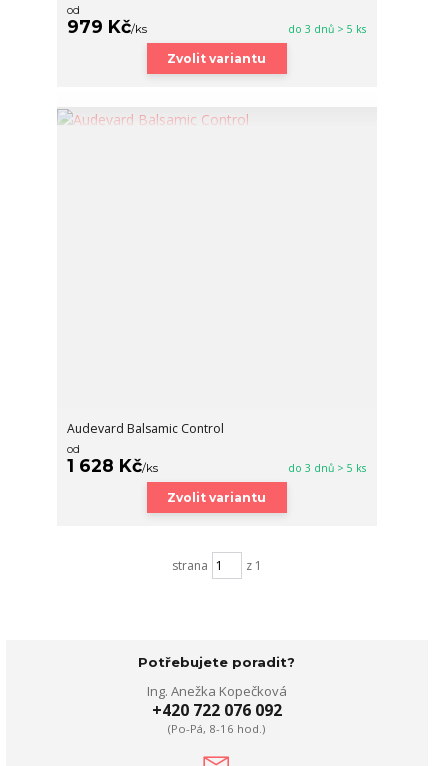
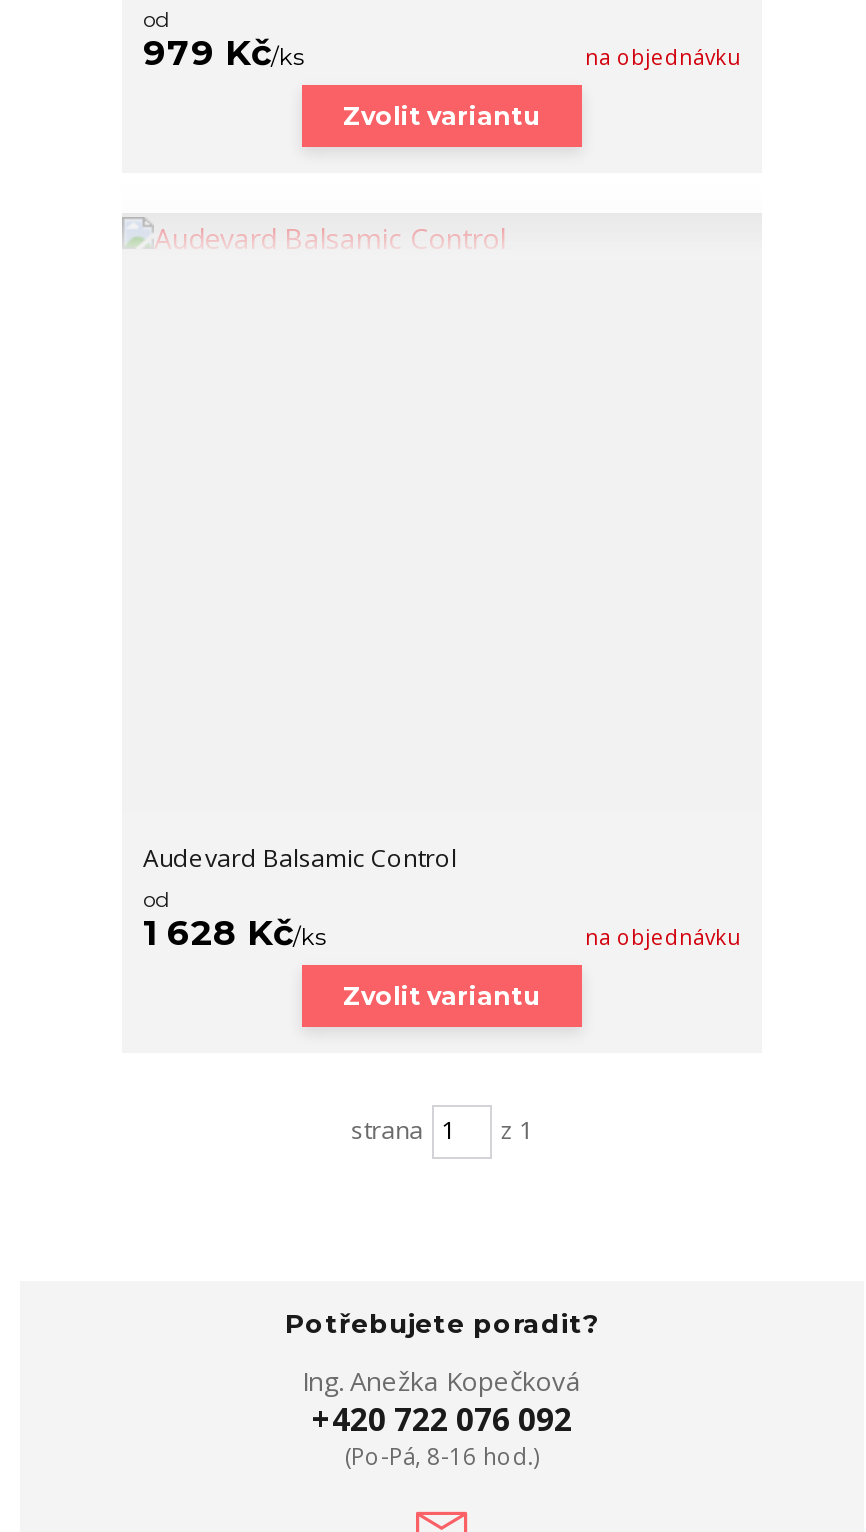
[288,22,366,36] do 3 dnů > 5 ks -> [585,44,741,72] na objednávku
[288,461,366,475] do 3 dnů > 5 ks -> [585,922,741,950] na objednávku

